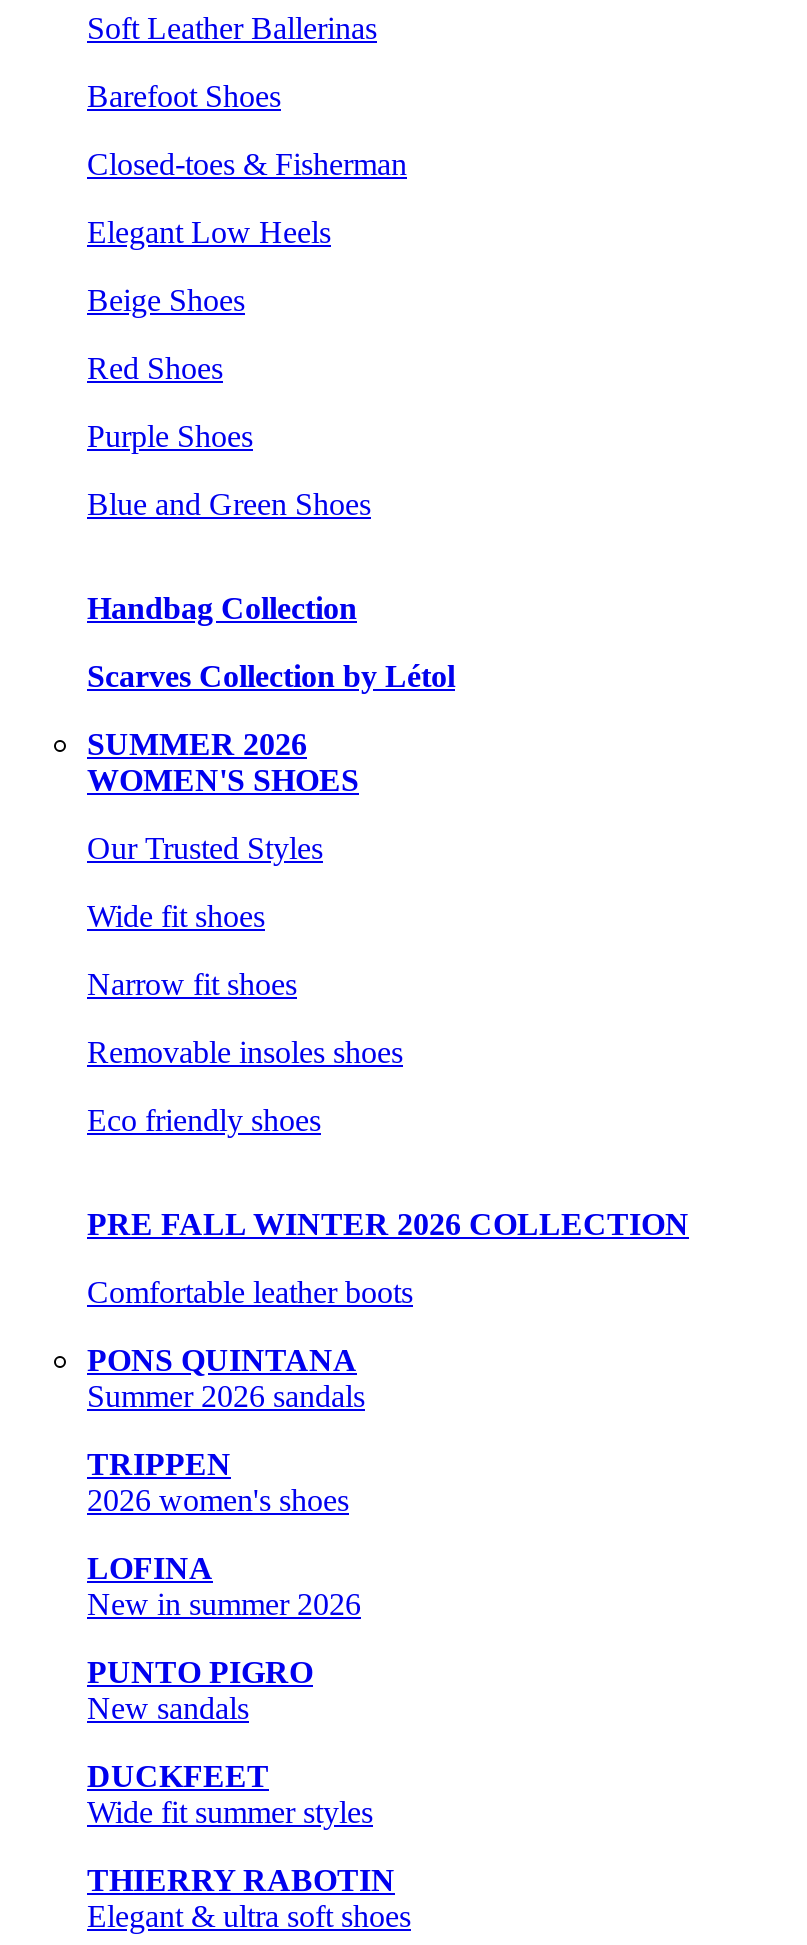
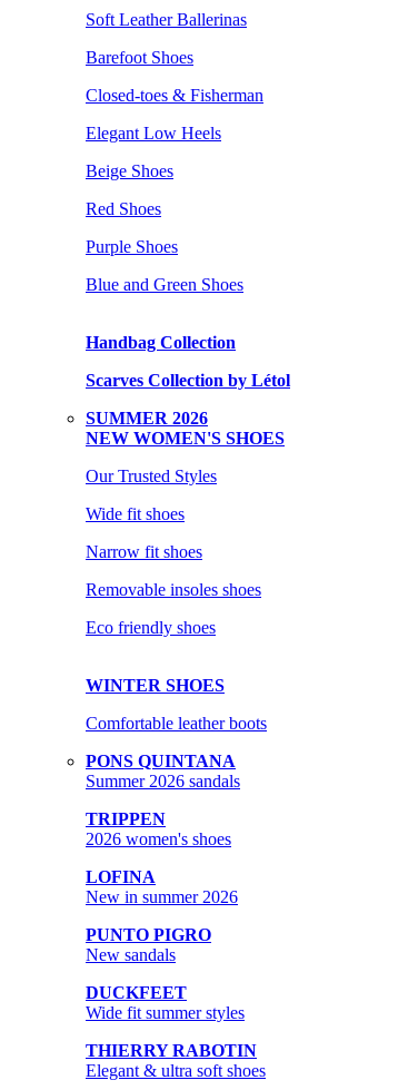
[87,763,359,797] WOMEN'S SHOES -> [86,429,285,448] NEW WOMEN'S SHOES
[87,1207,689,1241] PRE FALL WINTER 2026 COLLECTION -> [86,676,225,695] WINTER SHOES

